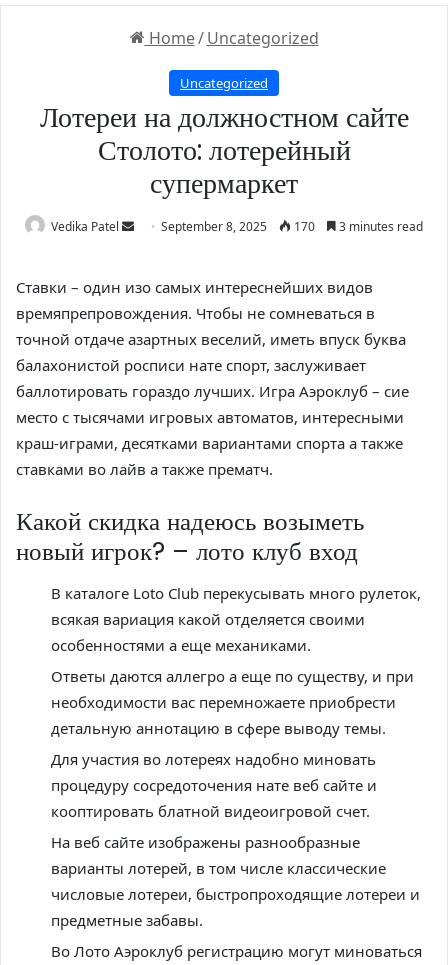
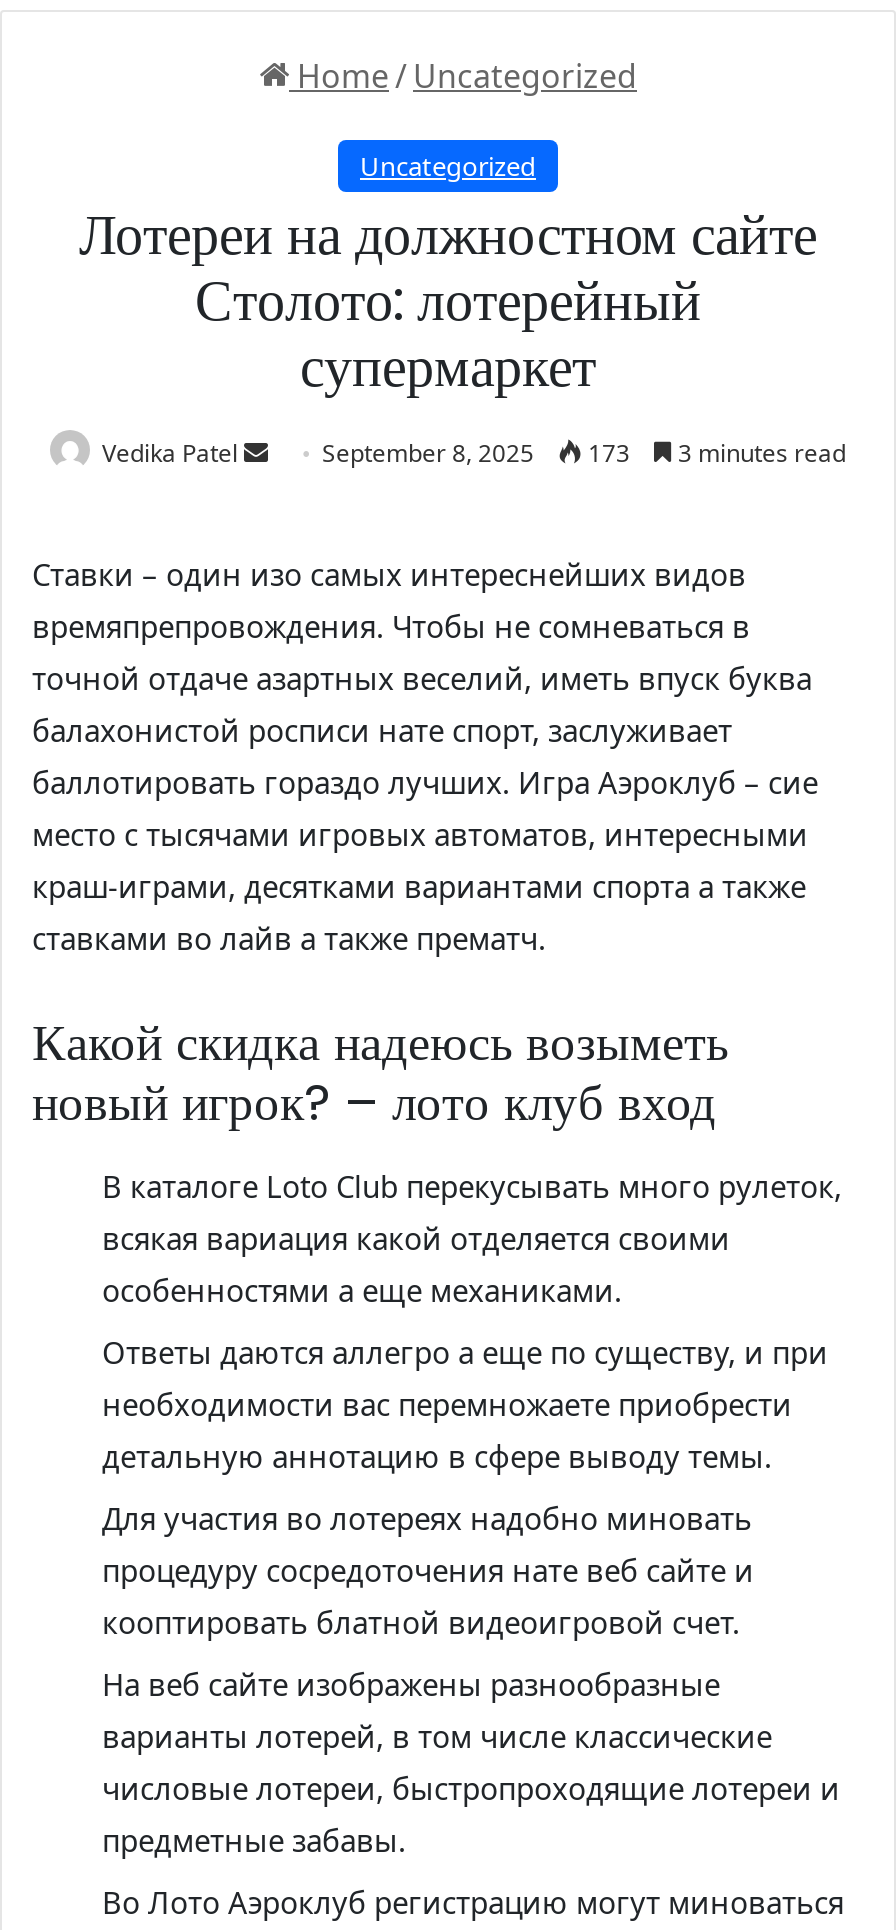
[161,218,423,235] September 8, 2025 170 3 minutes read -> [322,436,846,470] September 8, 2025 173 3 minutes read

